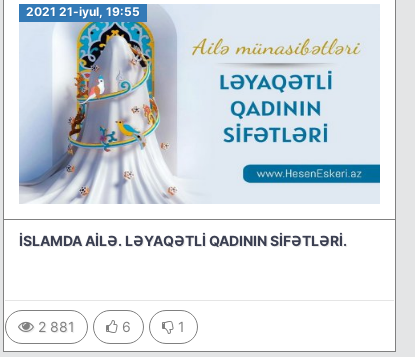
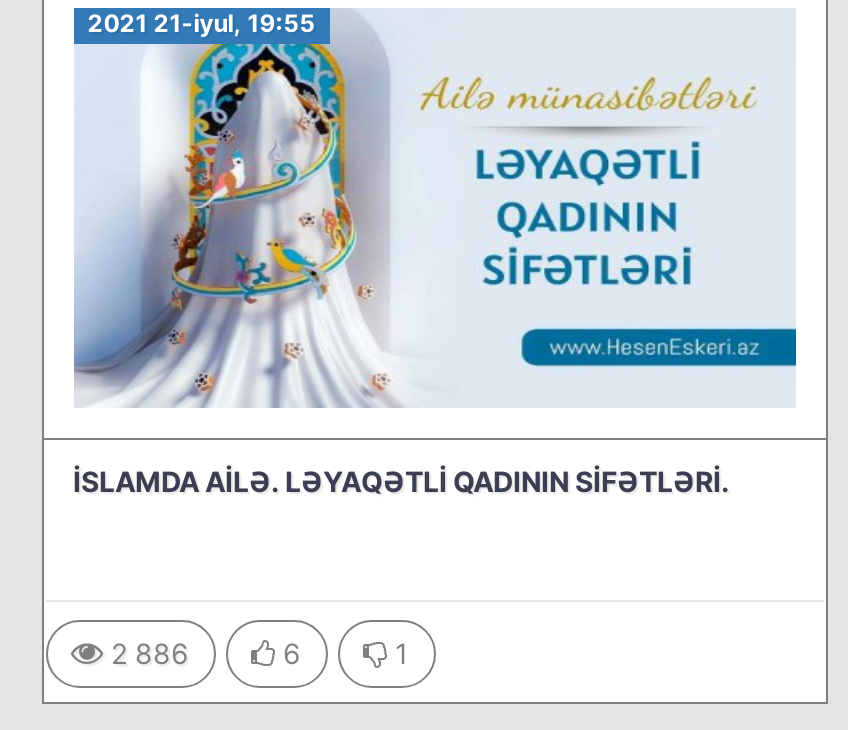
[33,318,74,335] 2 881 -> [103,636,189,670] 2 886

